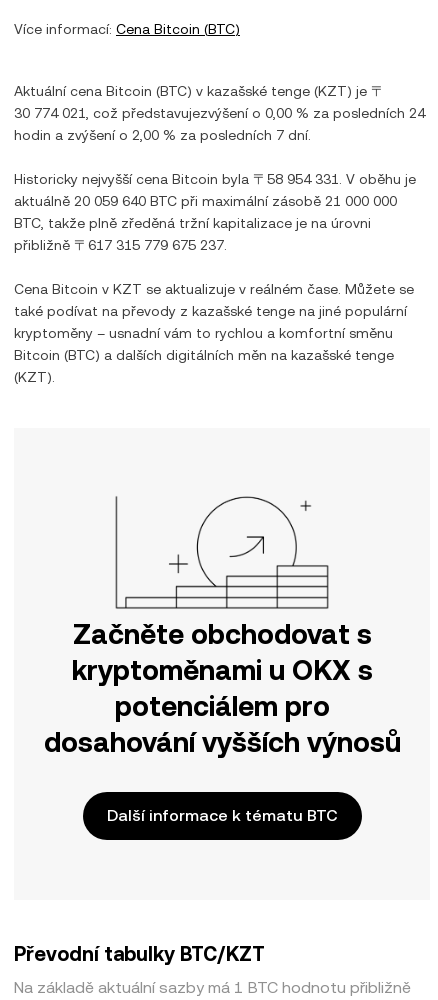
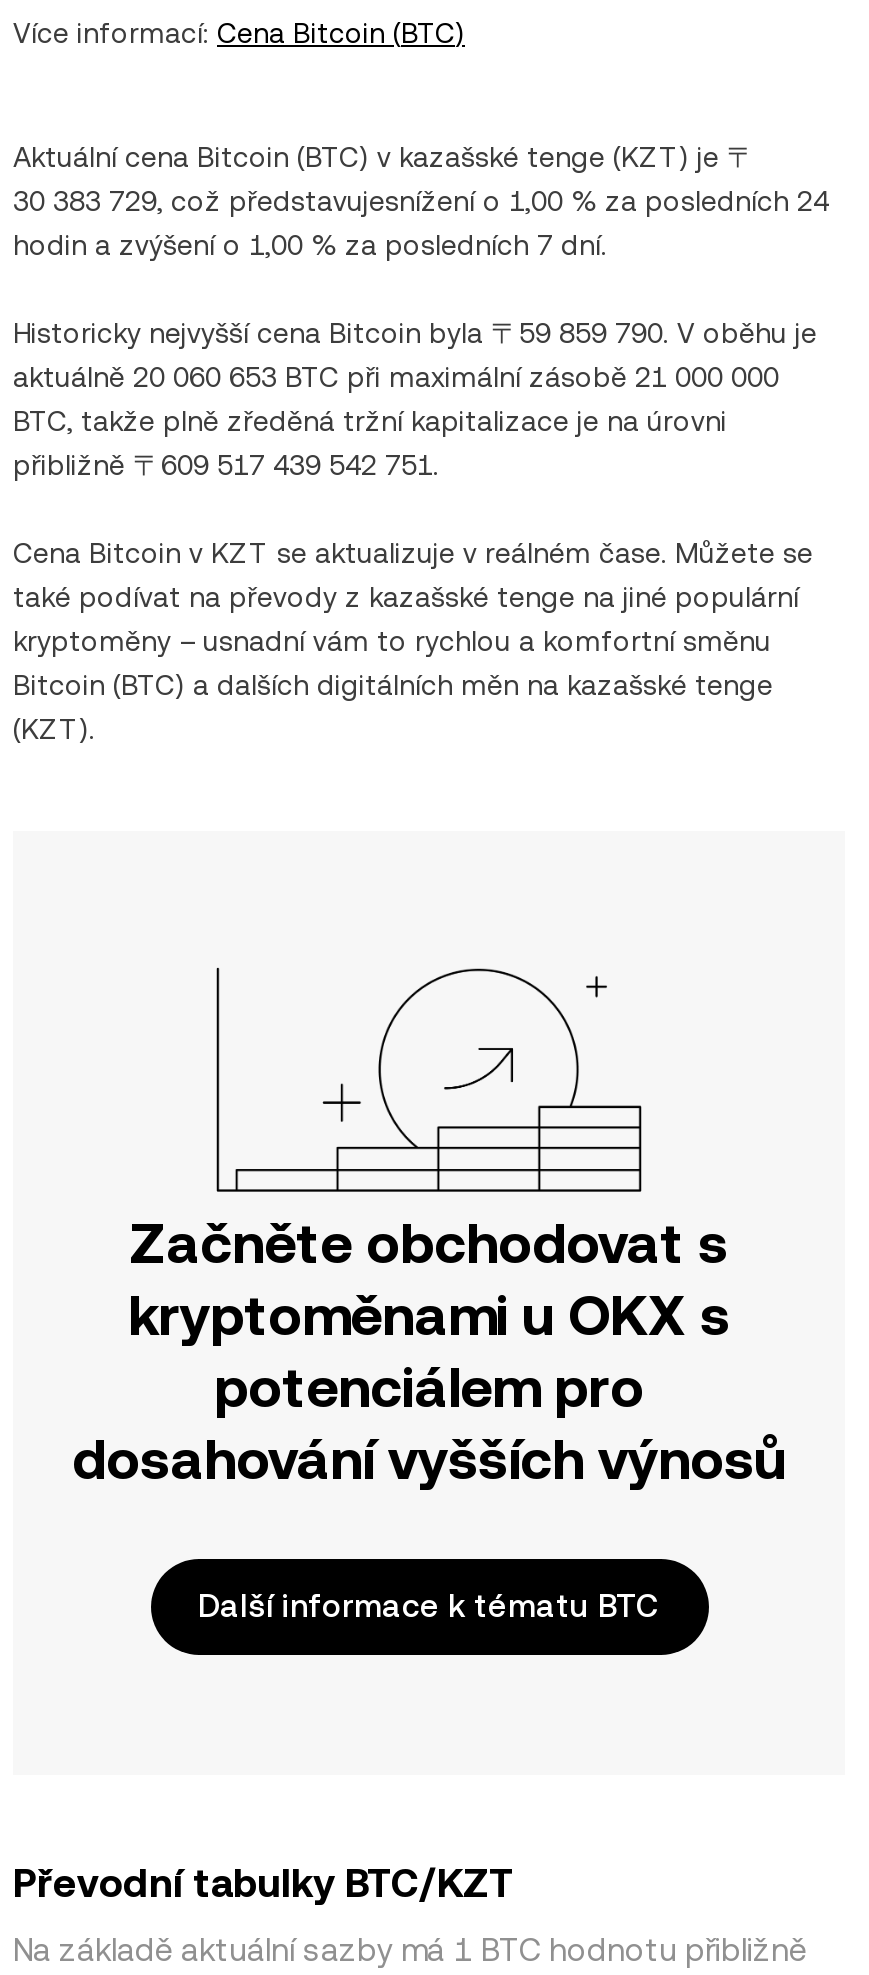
[14,105,425,121] 30 774 021, což představujezvýšení o 0,00 % za posledních 24 -> [13,185,829,217] 30 383 729, což představujesnížení o 1,00 % za posledních 24
[14,127,311,143] hodin a zvýšení o 2,00 % za posledních 7 dní. -> [13,229,607,261] hodin a zvýšení o 1,00 % za posledních 7 dní.
[14,171,416,187] Historicky nejvyšší cena Bitcoin byla〒58 954 331. V oběhu je -> [13,317,817,349] Historicky nejvyšší cena Bitcoin byla〒59 859 790. V oběhu je
[14,193,397,209] aktuálně 20 059 640 BTC při maximální zásobě 21 000 000 -> [13,361,779,393] aktuálně 20 060 653 BTC při maximální zásobě 21 000 000
[14,237,227,253] přibližně〒617 315 779 675 237. -> [13,449,439,481] přibližně〒609 517 439 542 751.

